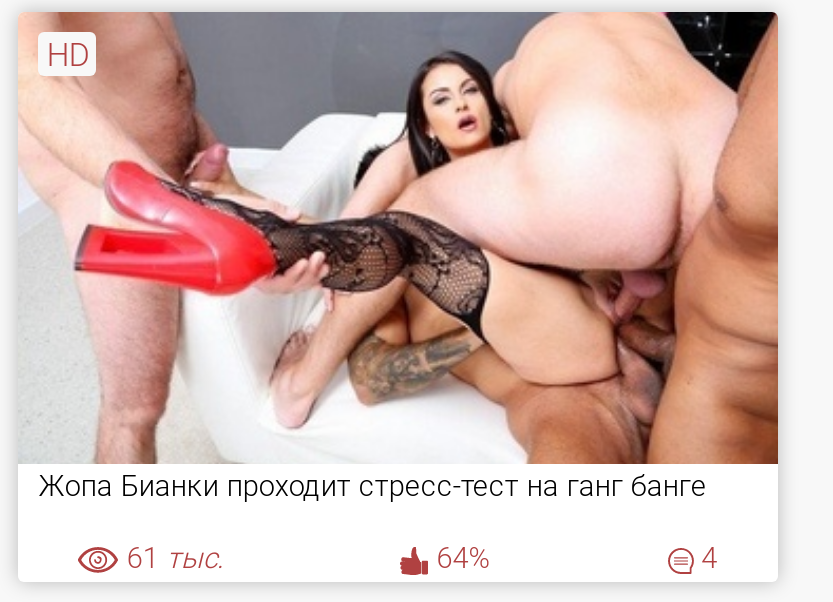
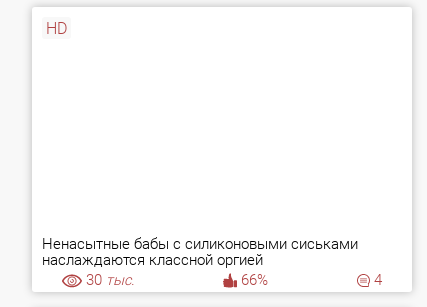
[18,10,780,466] [image] -> none
[39,471,707,577] Жопа Бианки проходит стресс-тест на ганг банге | 61 тыс. | 64% -> [42,236,358,289] Ненасытные бабы с силиконовыми сиськами | наслаждаются классной оргией | 30 тыс. | 66%

